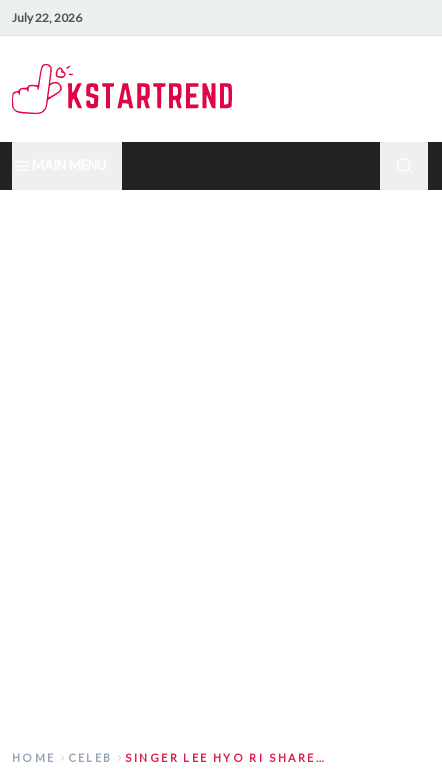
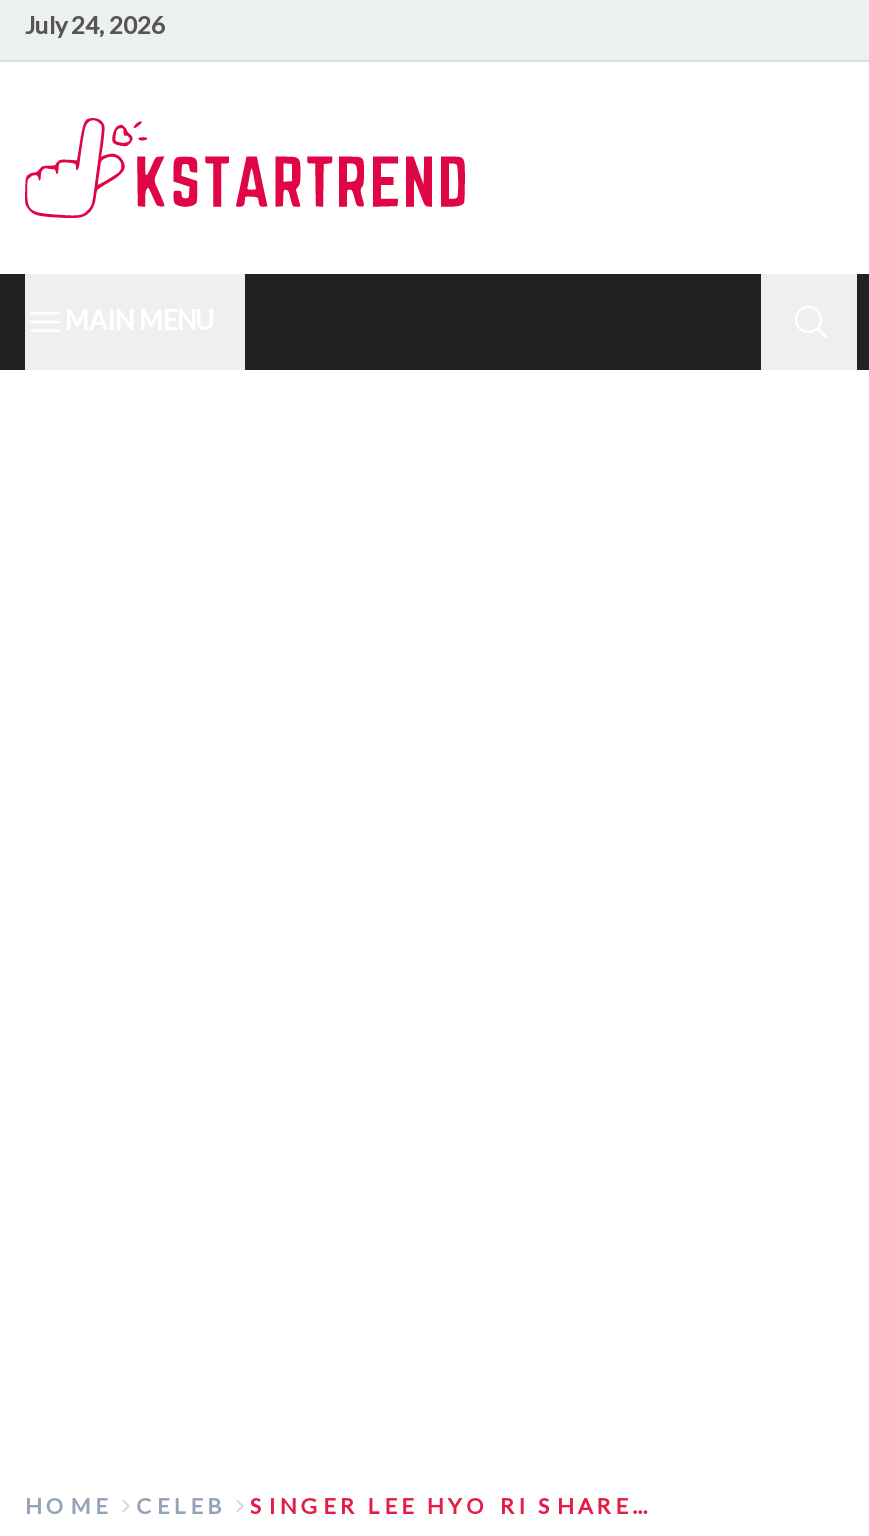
[12,9,82,24] July 22, 2026 -> [25,9,165,39] July 24, 2026

